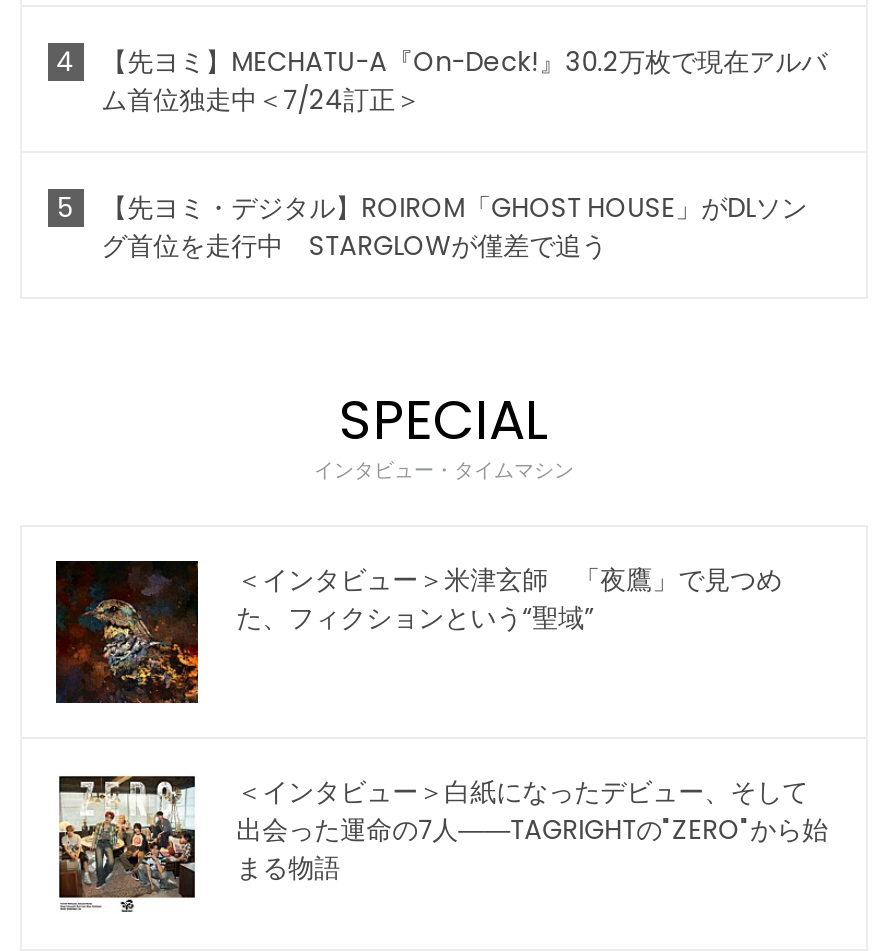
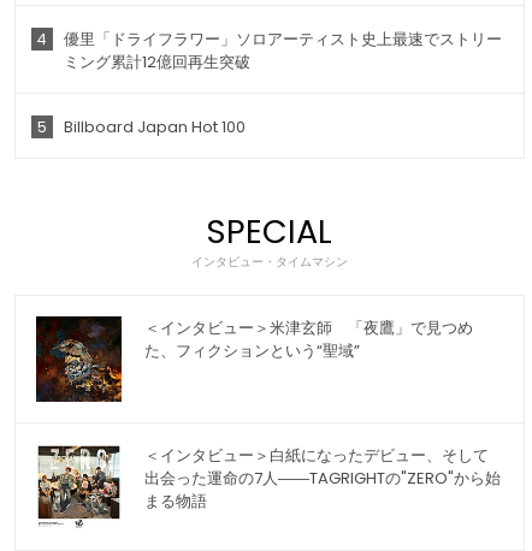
[101,43,827,119] 【先ヨミ】MECHATU-A『On-Deck!』30.2万枚で現在アルバ | ム首位独走中＜7/24訂正＞ -> [63,28,501,74] 優里「ドライフラワー」ソロアーティスト史上最速でストリー | ミング累計12億回再生突破
[101,189,807,265] 【先ヨミ・デジタル】ROIROM「GHOST HOUSE」がDLソン | グ首位を走行中 STARGLOWが僅差で追う -> [63,116,245,139] Billboard Japan Hot 100

